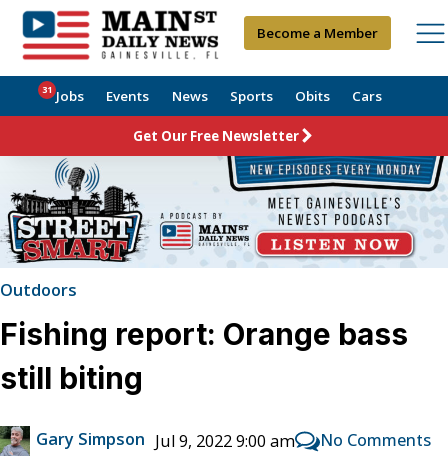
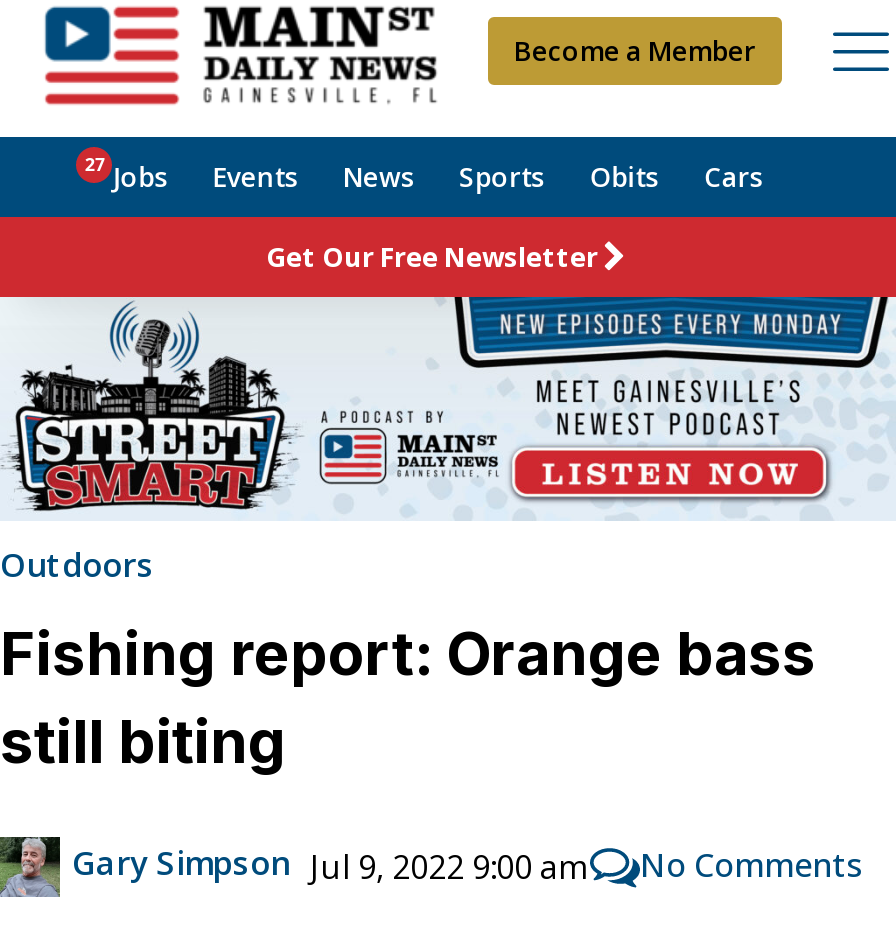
[42,83,382,105] 31 Jobs Events News Sports Obits Cars -> [85,151,764,195] 27 Jobs Events News Sports Obits Cars

